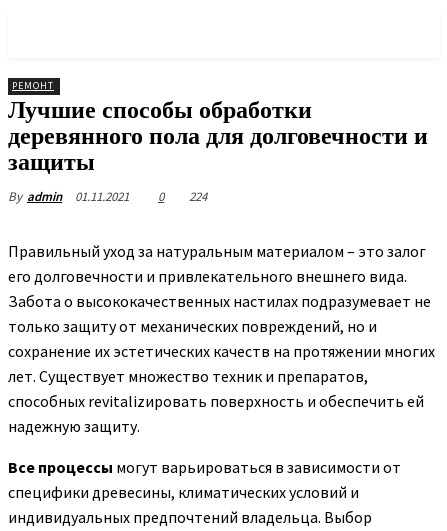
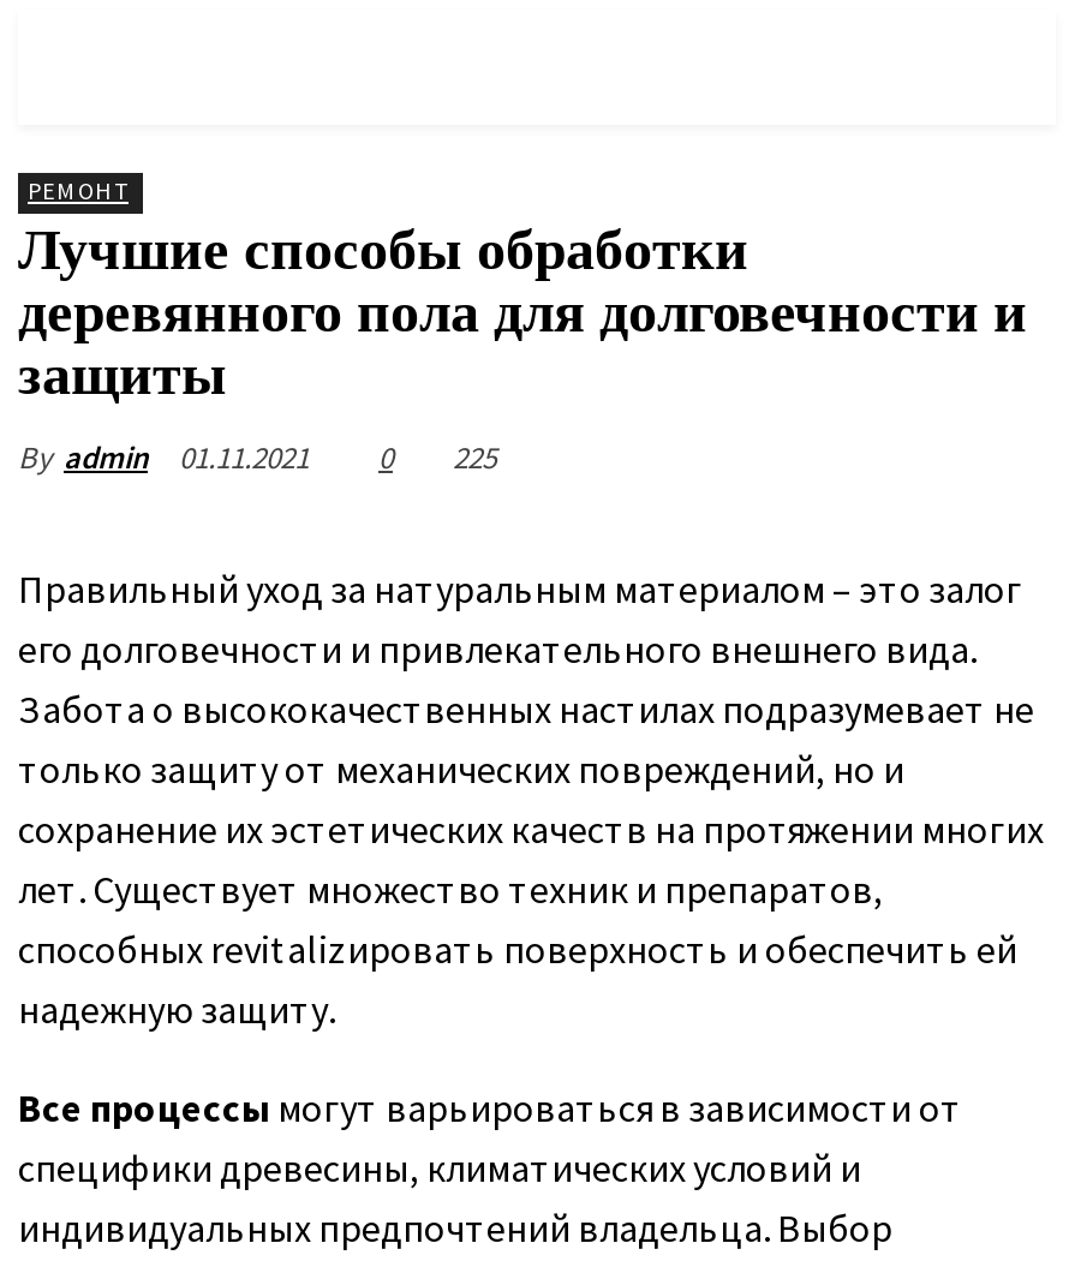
[8,188,207,205] By admin 01.11.2021 0 224 -> [18,437,496,478] By admin 01.11.2021 0 225

